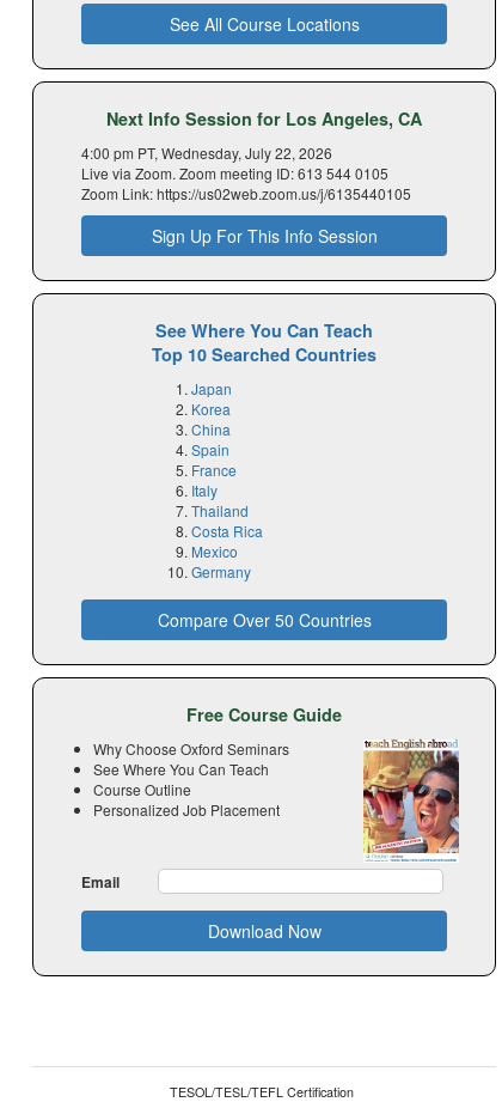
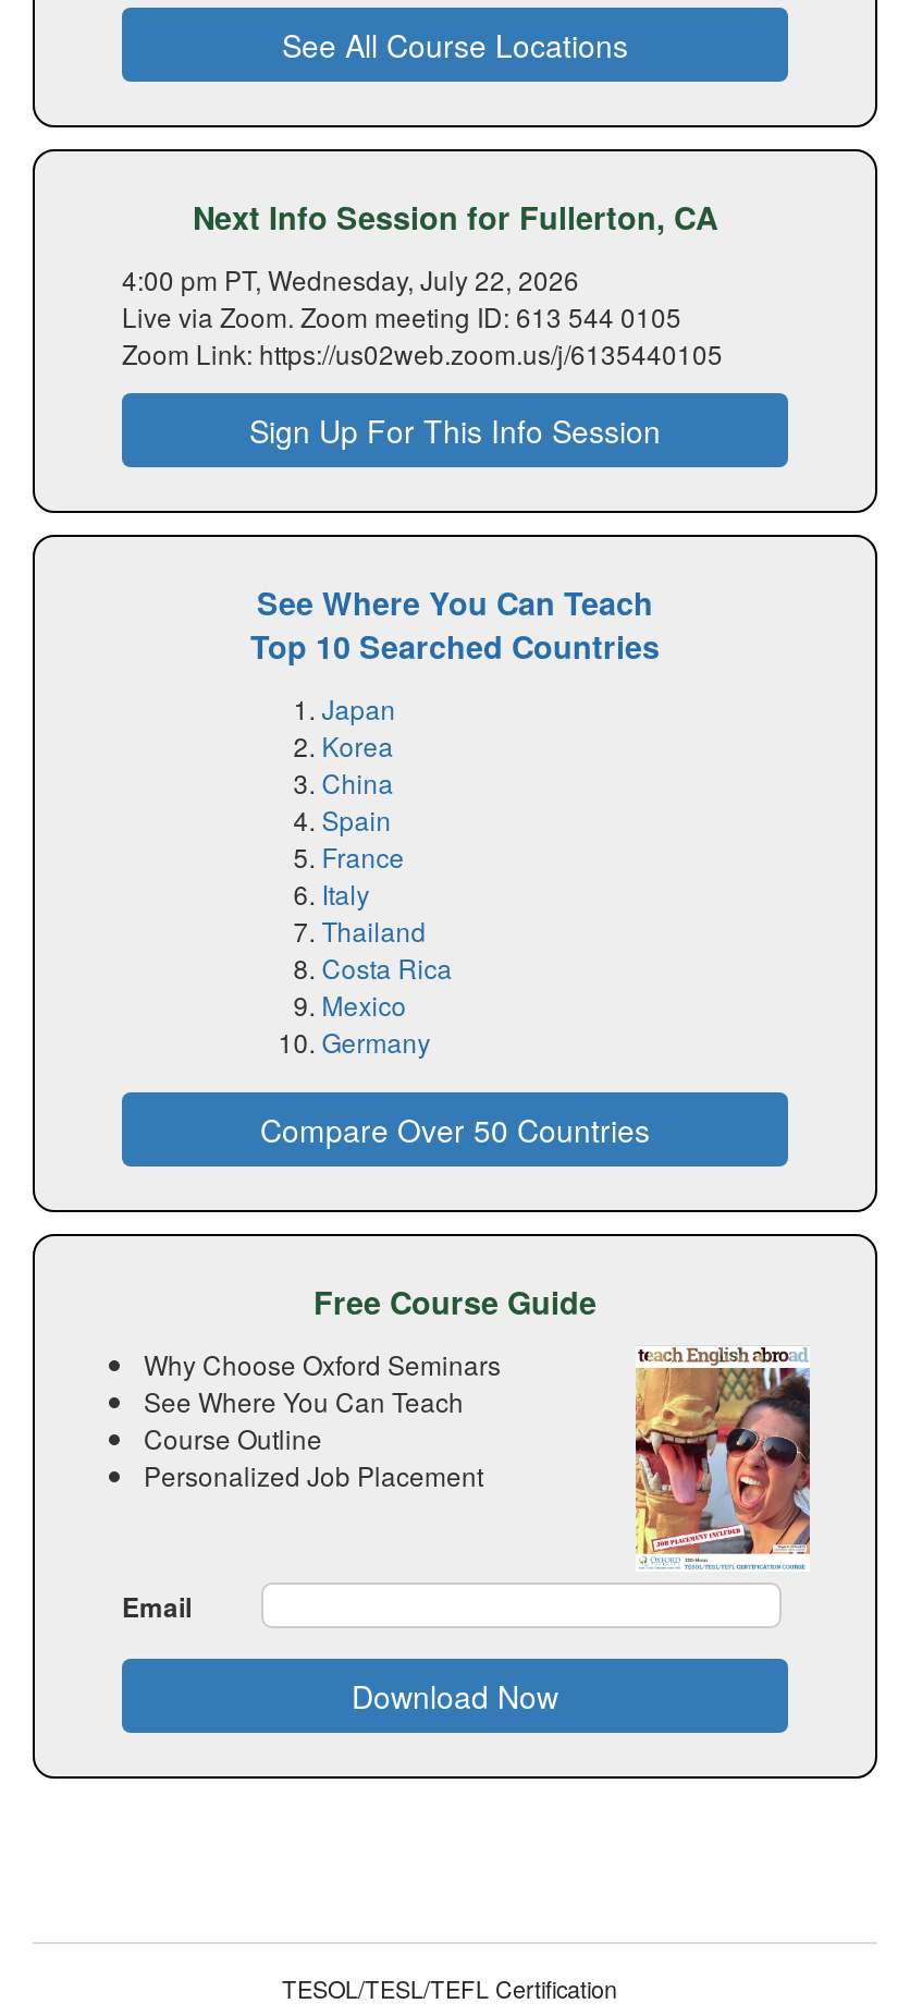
[106,107,422,131] Next Info Session for Los Angeles, CA -> [193,196,717,239] Next Info Session for Fullerton, CA

